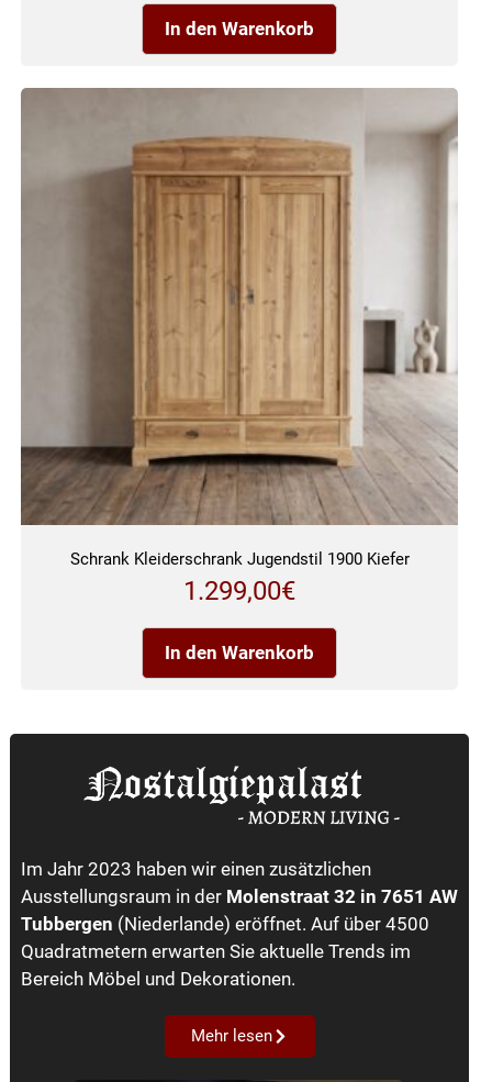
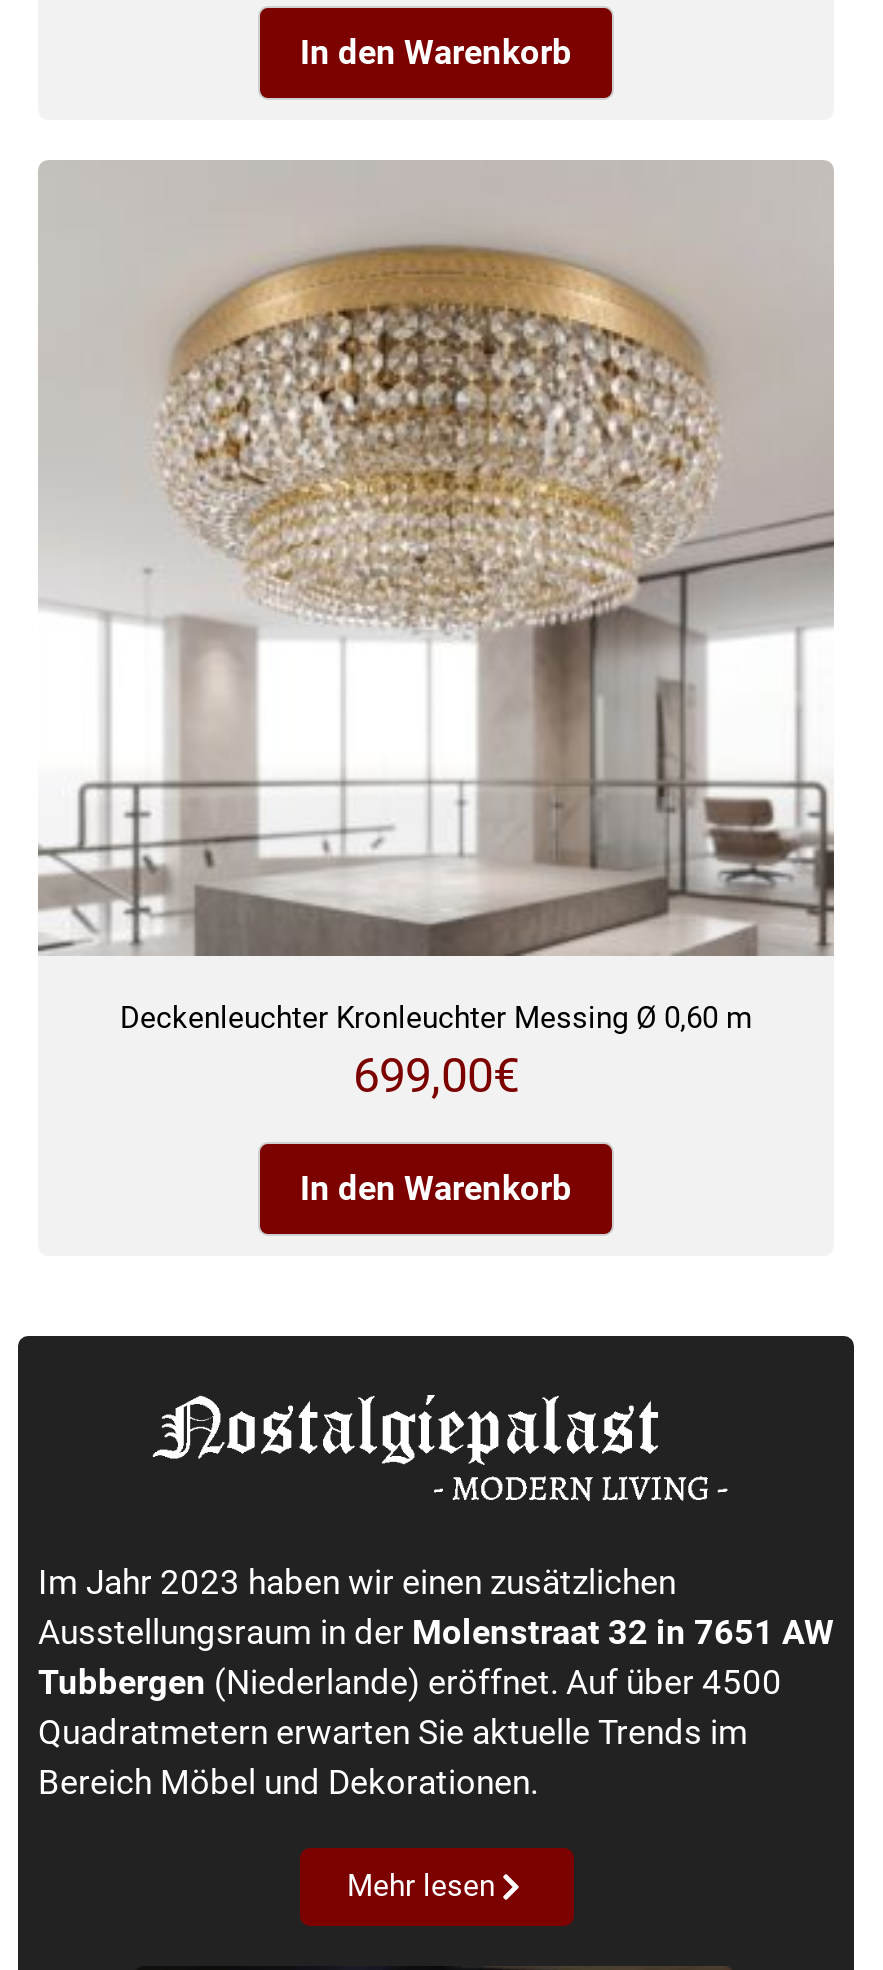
[20,88,458,606] [image] | Schrank Kleiderschrank Jugendstil 1900 Kiefer | 1.299,00€ -> [38,162,836,1104] [image] | Deckenleuchter Kronleuchter Messing Ø 0,60 m | 699,00€

